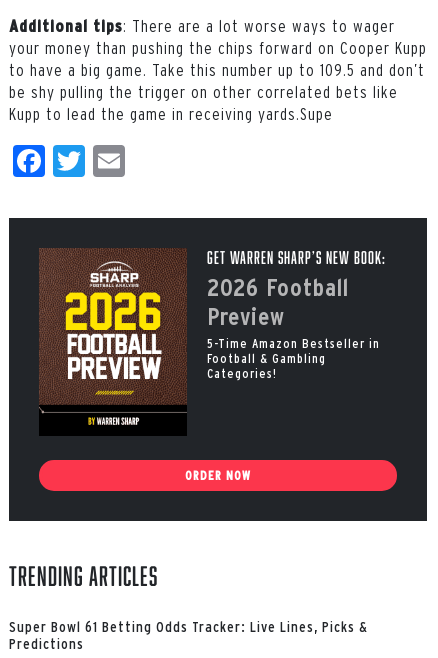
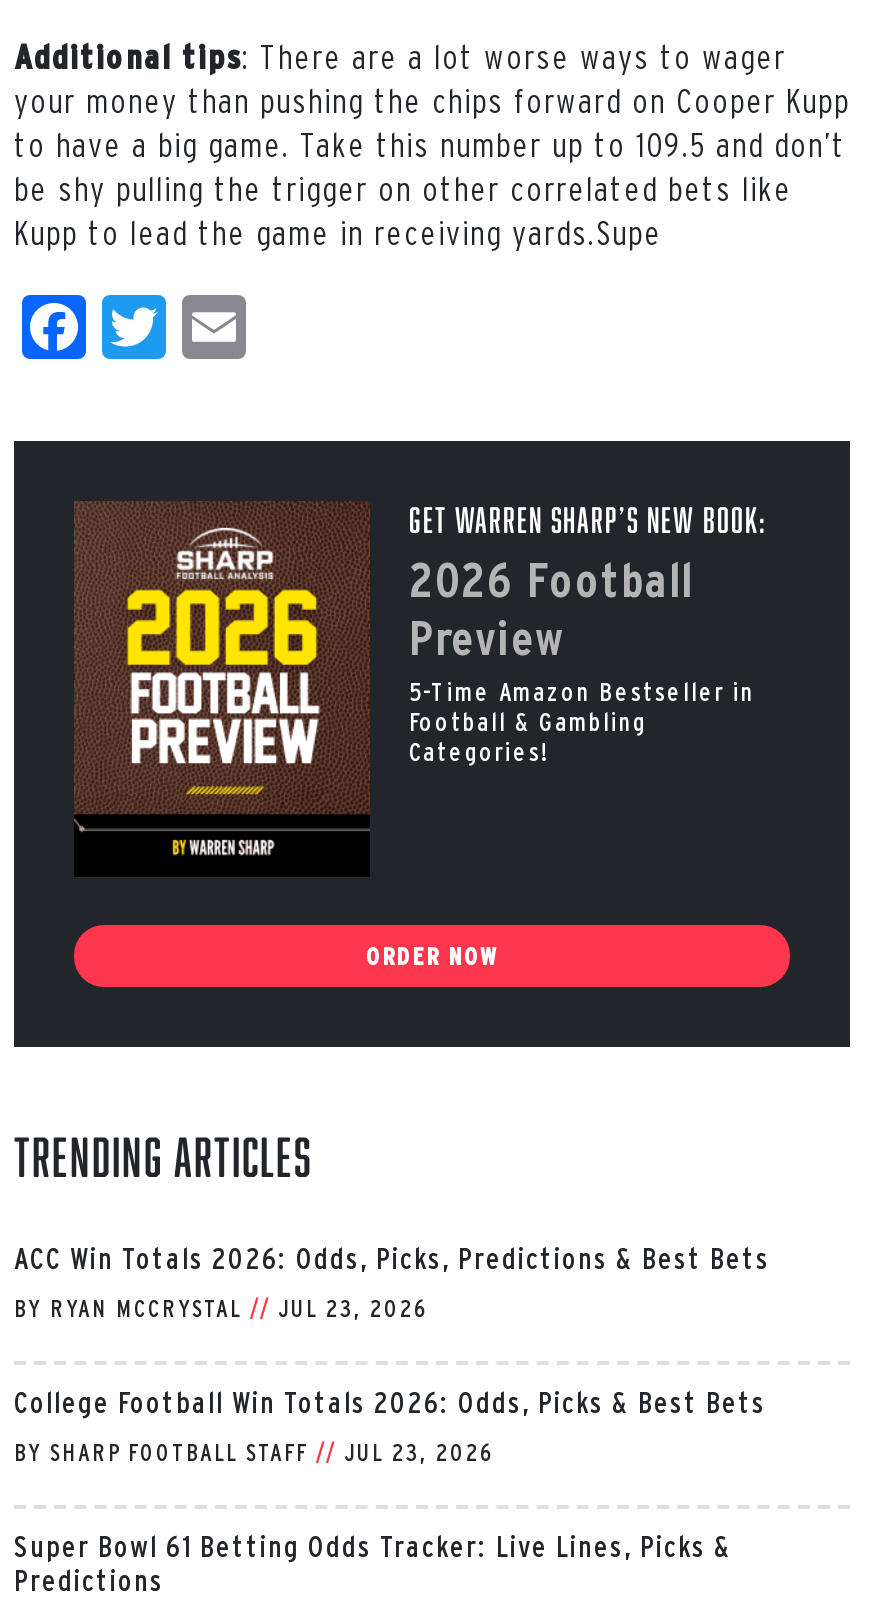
none -> [14,1241,770,1465] ACC Win Totals 2026: Odds, Picks, Predictions & Best Bets | BY RYAN MCCRYSTAL // JUL 23, 2026 | College Football Win Totals 2026: Odds, Picks & Best Bets | BY SHARP FOOTBALL STAFF // JUL 23, 2026

